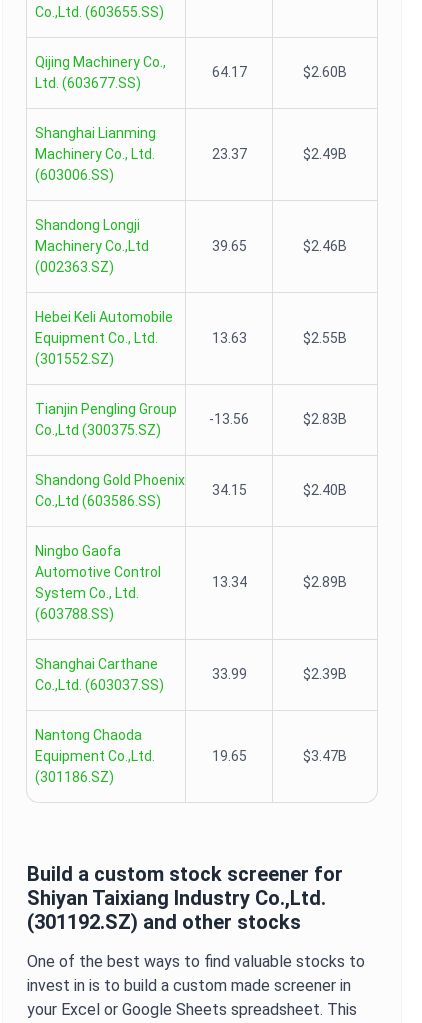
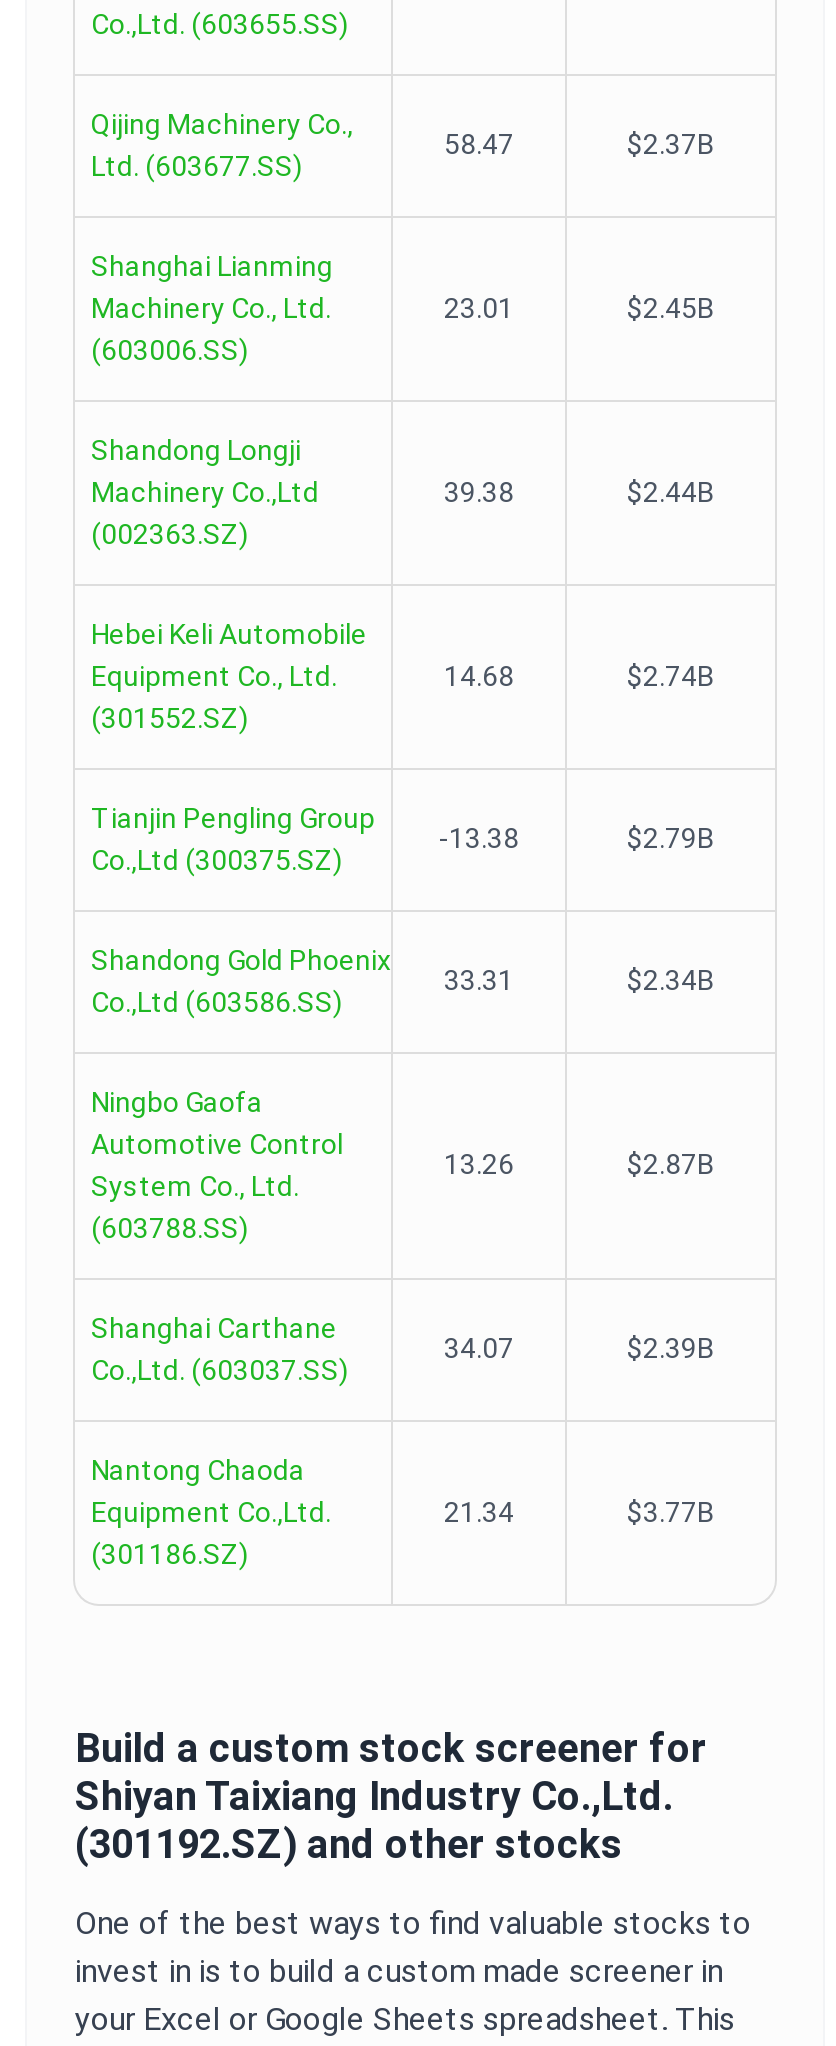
[211,64,347,80] 64.17 | $2.60B -> [444,128,715,160] 58.47 | $2.37B
[211,146,347,162] 23.37 | $2.49B -> [444,292,715,324] 23.01 | $2.45B
[211,238,347,254] 39.65 | $2.46B -> [444,476,715,508] 39.38 | $2.44B
[211,330,347,346] 13.63 | $2.55B -> [444,660,715,692] 14.68 | $2.74B
[209,411,347,427] -13.56 | $2.83B -> [439,822,715,854] -13.38 | $2.79B
[211,482,347,498] 34.15 | $2.40B -> [444,964,715,996] 33.31 | $2.34B
[211,574,347,590] 13.34 | $2.89B -> [444,1148,715,1180] 13.26 | $2.87B
[211,666,246,682] 33.99 -> [444,1332,514,1364] 34.07
[211,748,347,764] 19.65 | $3.47B -> [444,1496,715,1528] 21.34 | $3.77B

